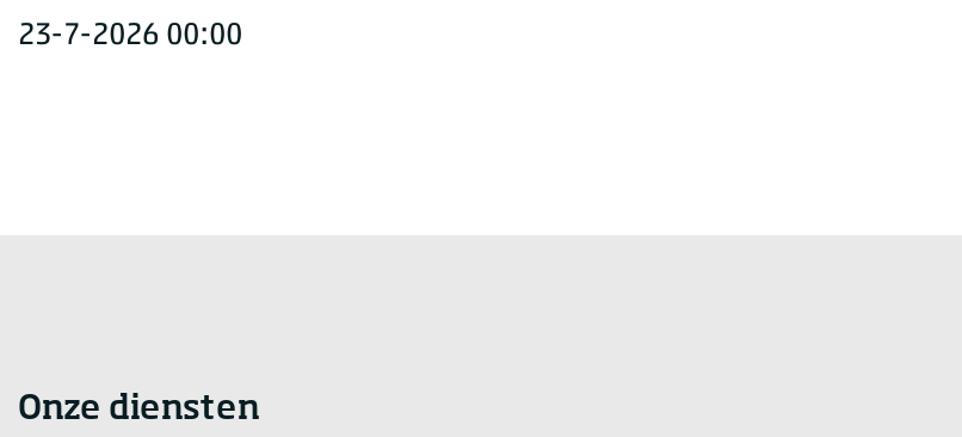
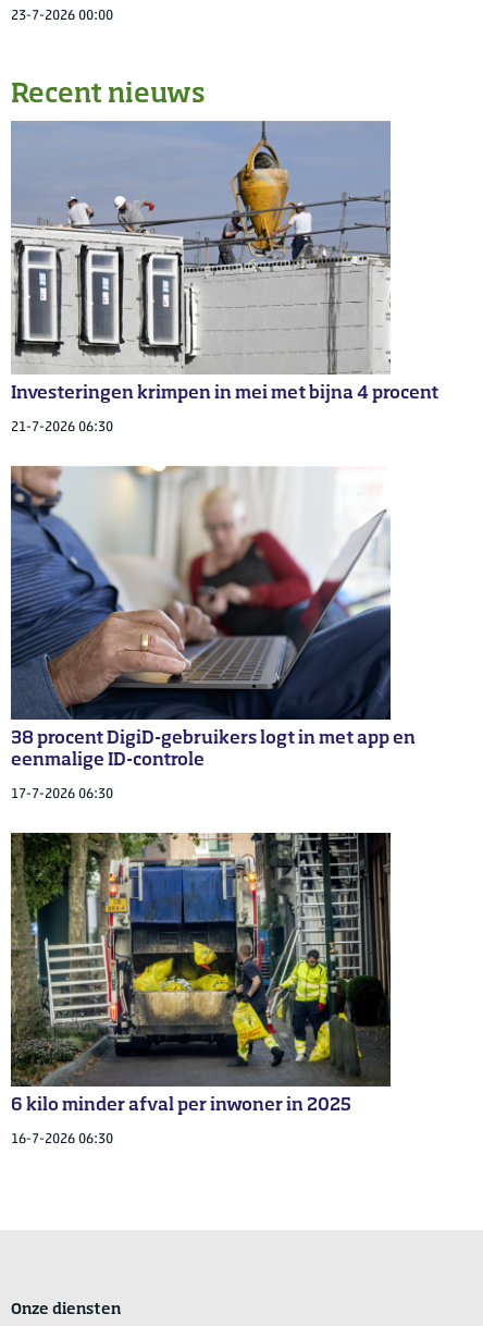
none -> [10,466,416,801] [image] | 38 procent DigiD-gebruikers logt in met app en | eenmalige ID-controle | 17-7-2026 06:30
none -> [10,832,392,1146] [image] | 6 kilo minder afval per inwoner in 2025 | 16-7-2026 06:30
none -> [11,82,206,108] Recent nieuws
none -> [11,121,438,434] [image] | Investeringen krimpen in mei met bijna 4 procent | 21-7-2026 06:30

